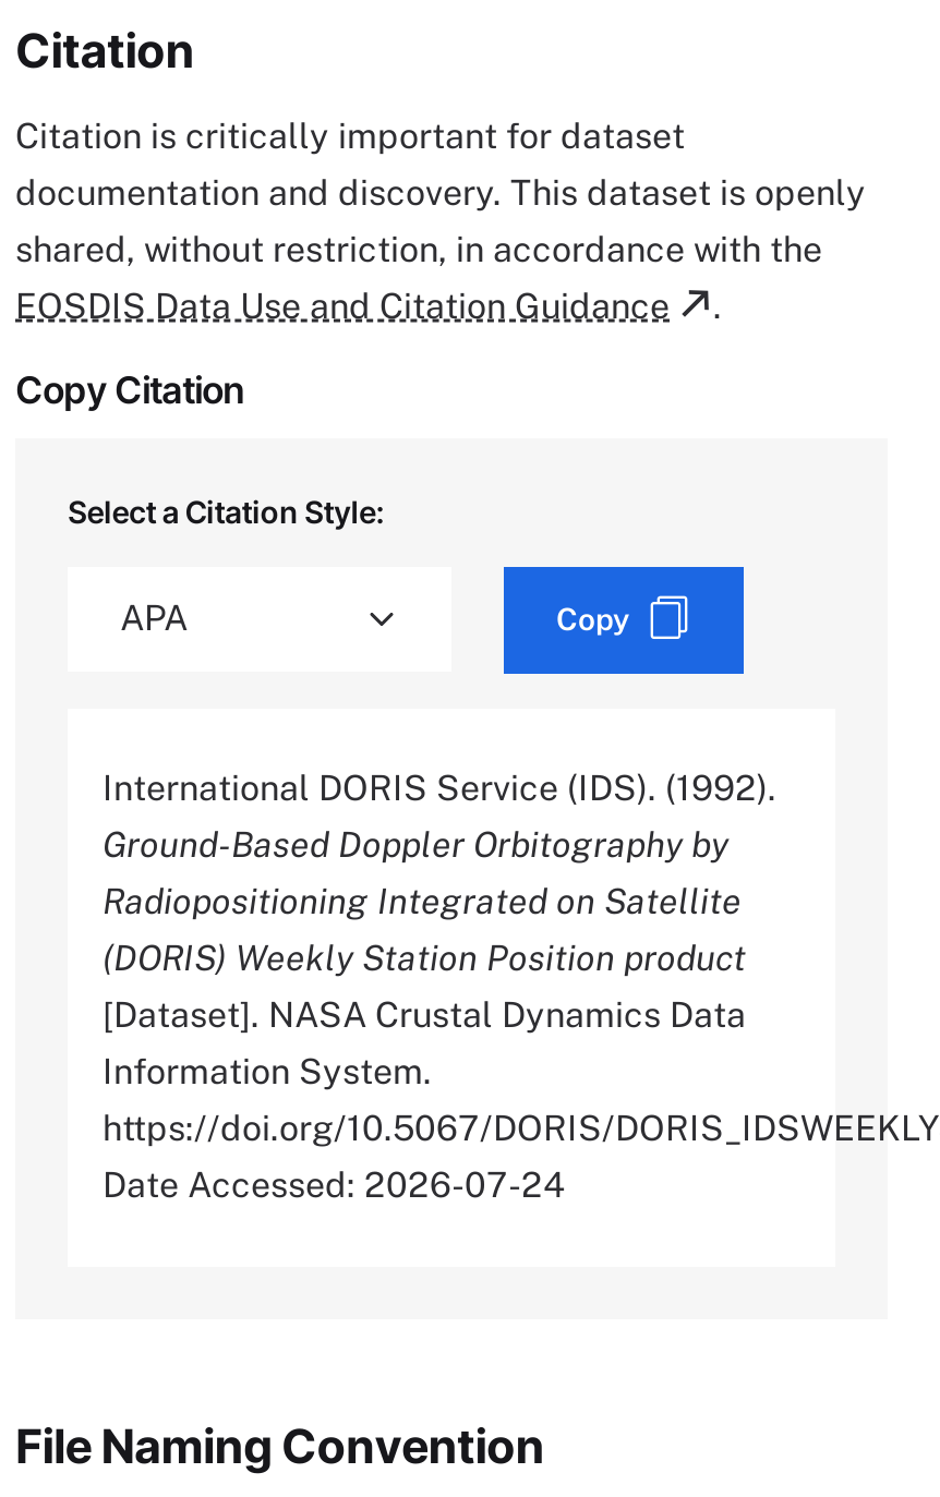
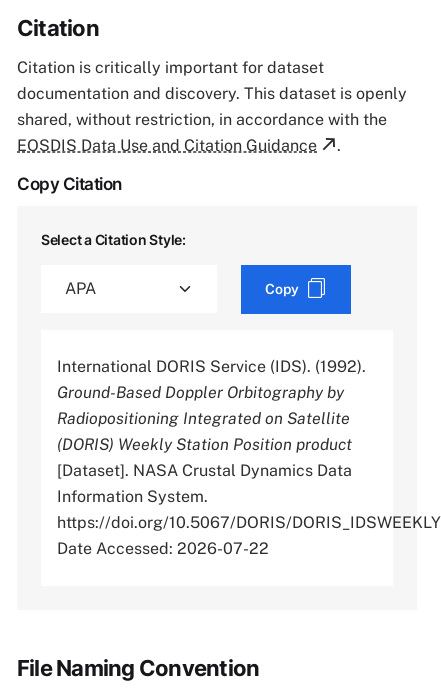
[103,1165,565,1207] Date Accessed: 2026-07-24 -> [57,539,269,558] Date Accessed: 2026-07-22

